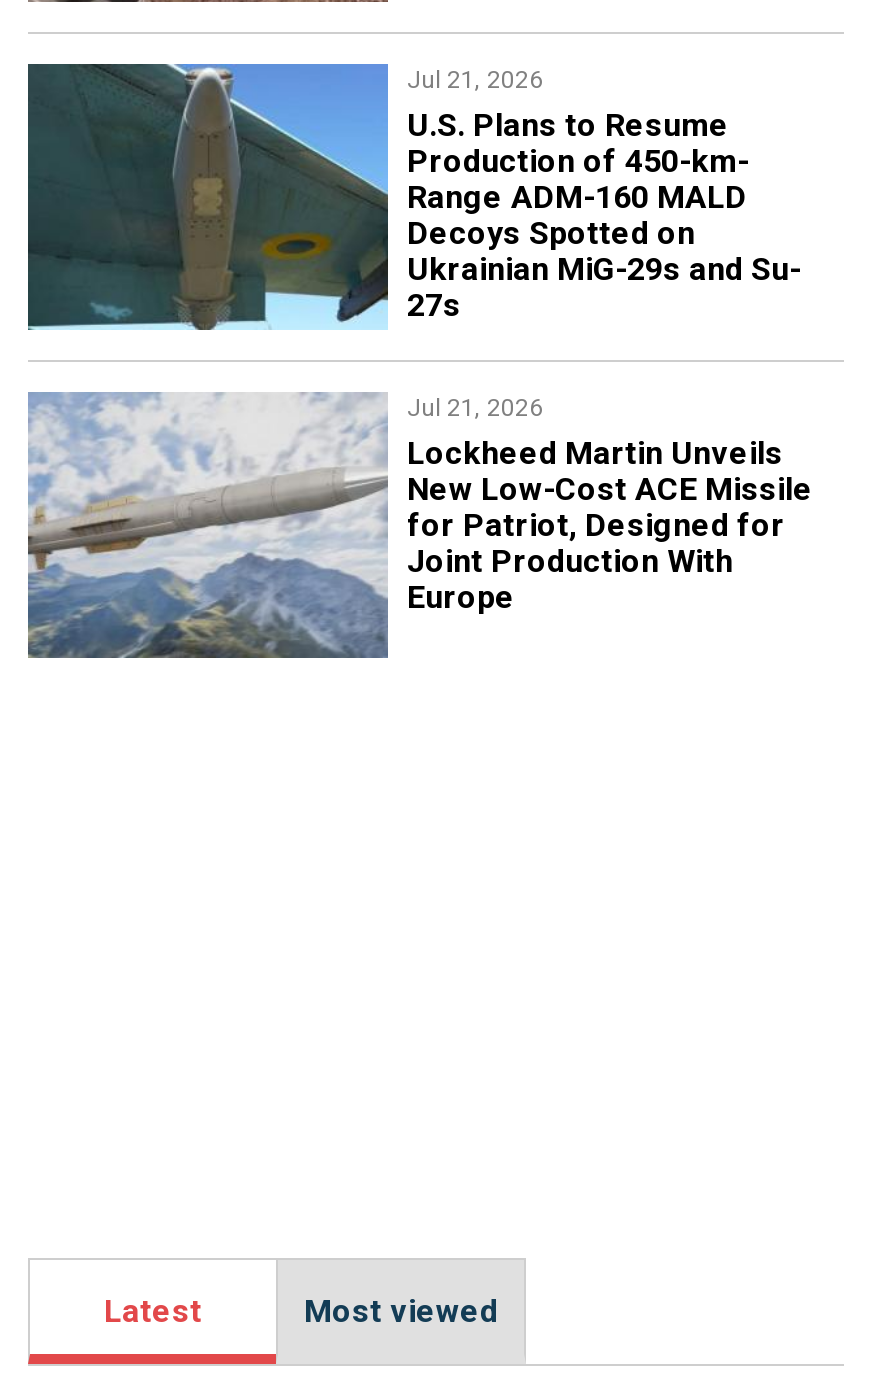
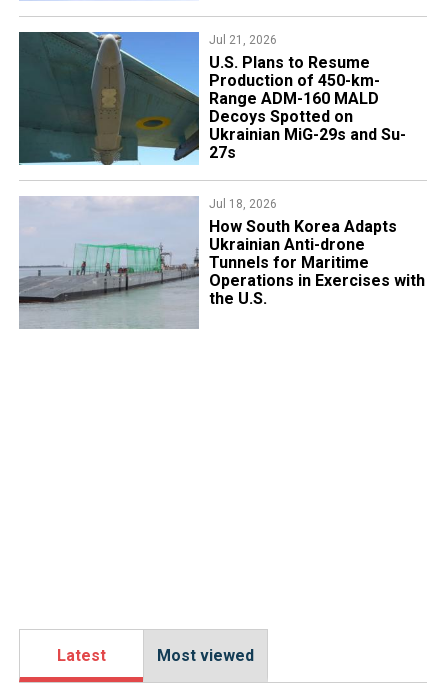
[26,392,813,658] [image] | Jul 21, 2026 | Lockheed Martin Unveils | New Low-Cost ACE Missile | for Patriot, Designed for | Joint Production With | Europe -> [18,197,424,328] [image] | Jul 18, 2026 | How South Korea Adapts | Ukrainian Anti-drone | Tunnels for Maritime | Operations in Exercises with | the U.S.

